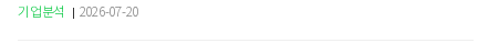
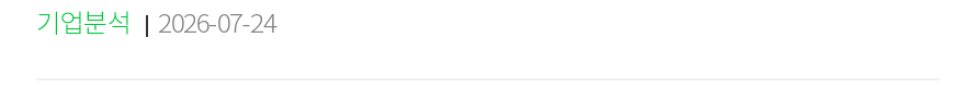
[18,6,138,20] 기업분석 2026-07-20 -> [36,11,275,39] 기업분석 2026-07-24

